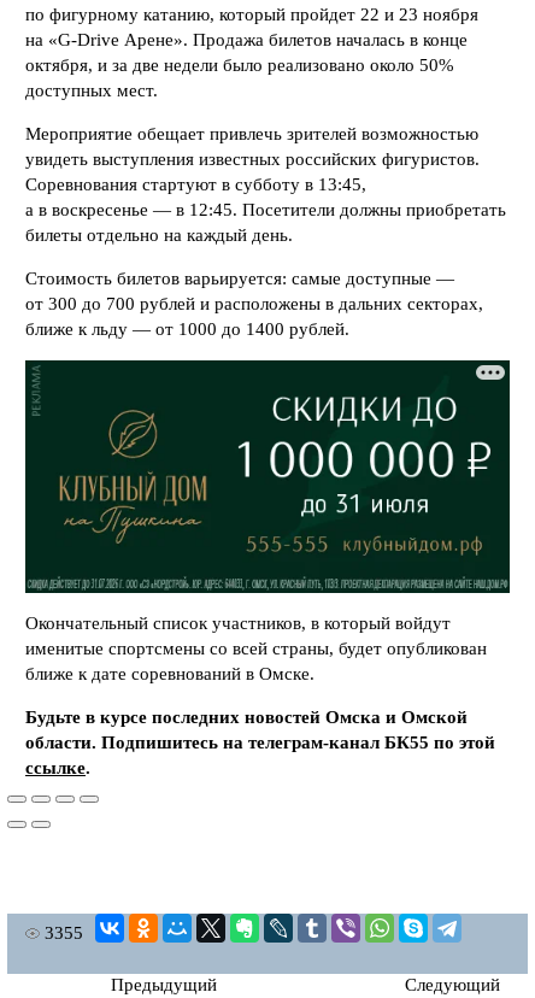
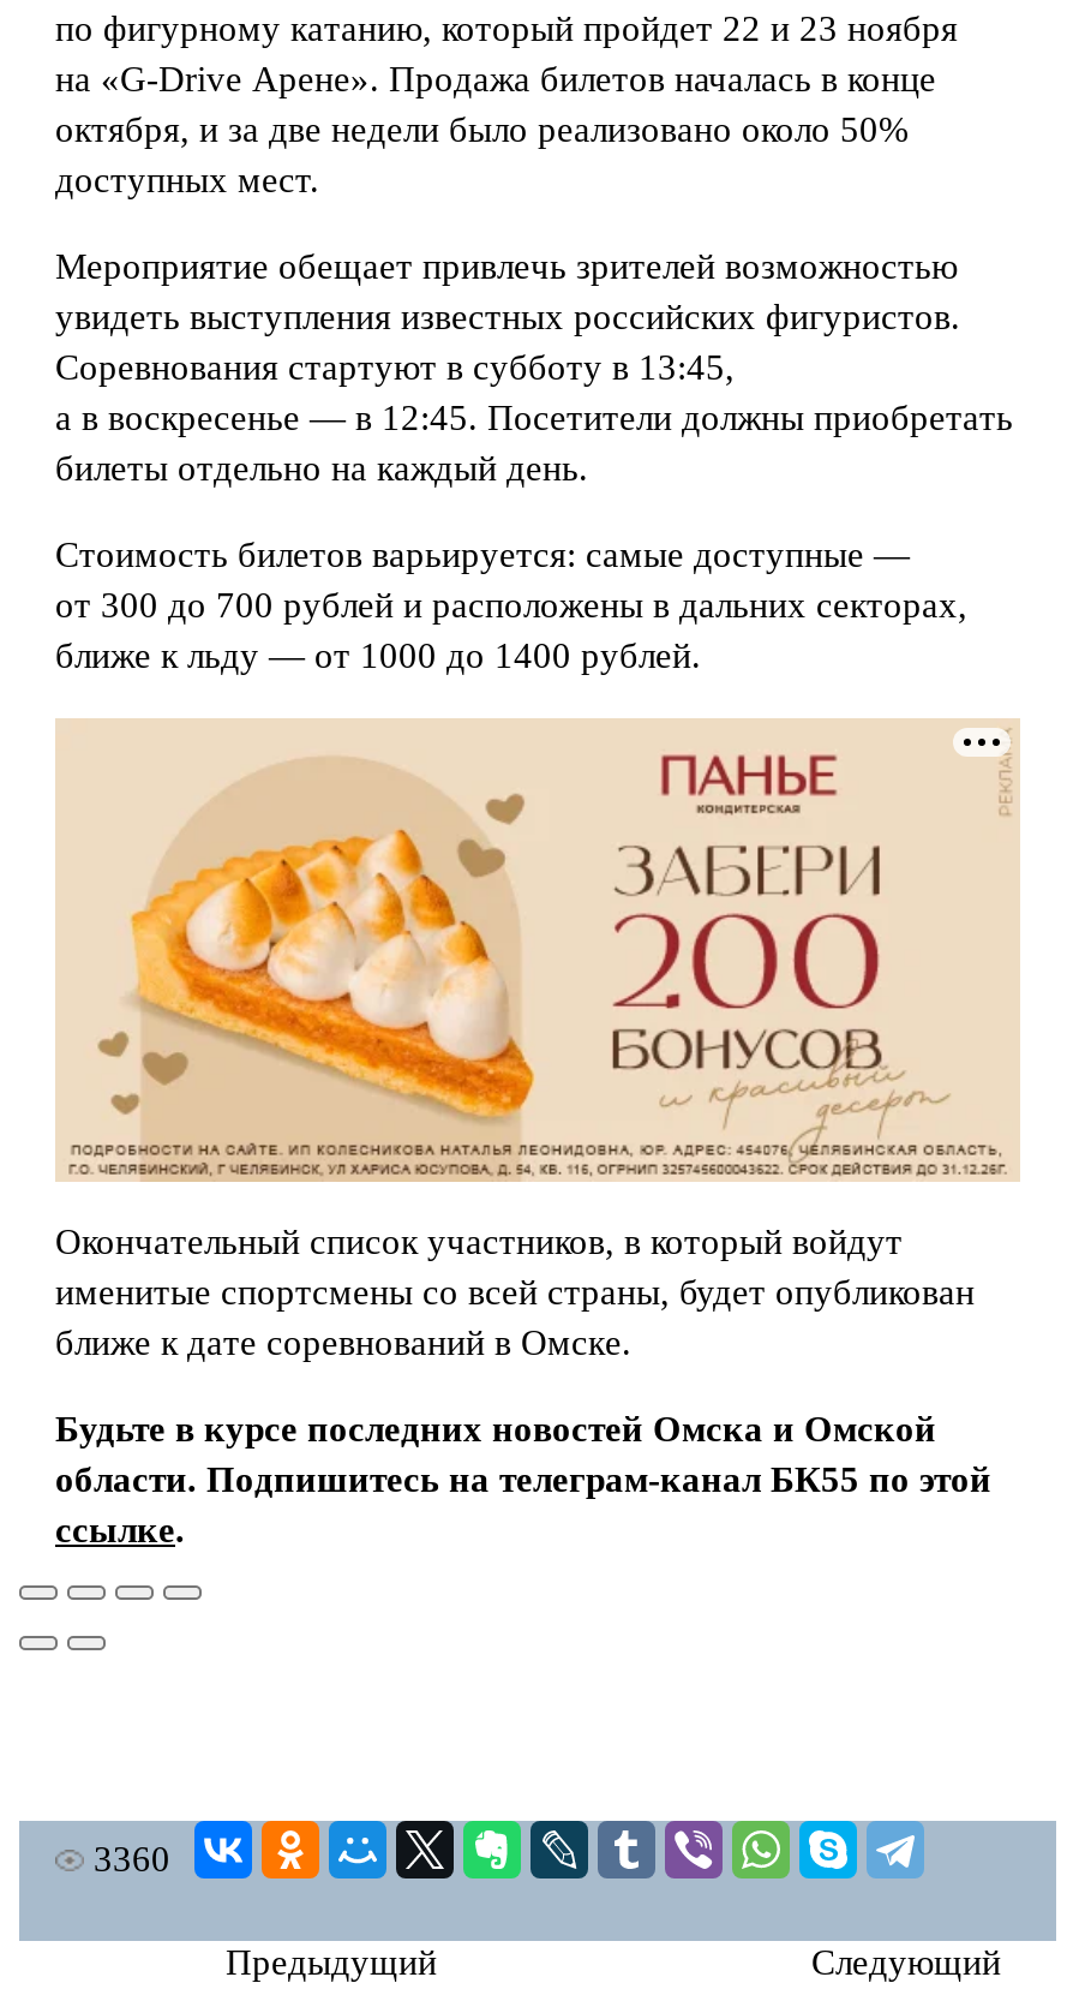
[24,359,511,594] [image] -> [55,718,1020,1182] [image]
[45,923,83,942] 3355 -> [94,1839,170,1878] 3360

